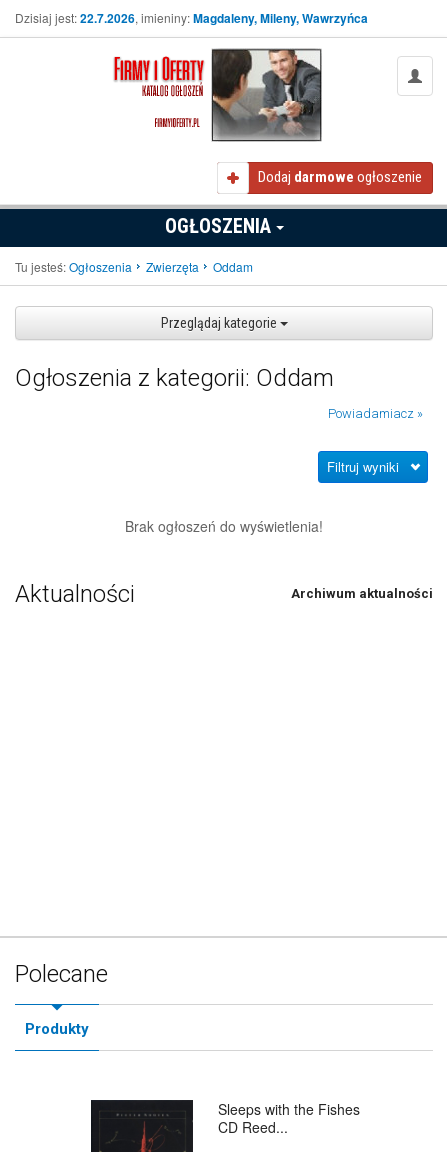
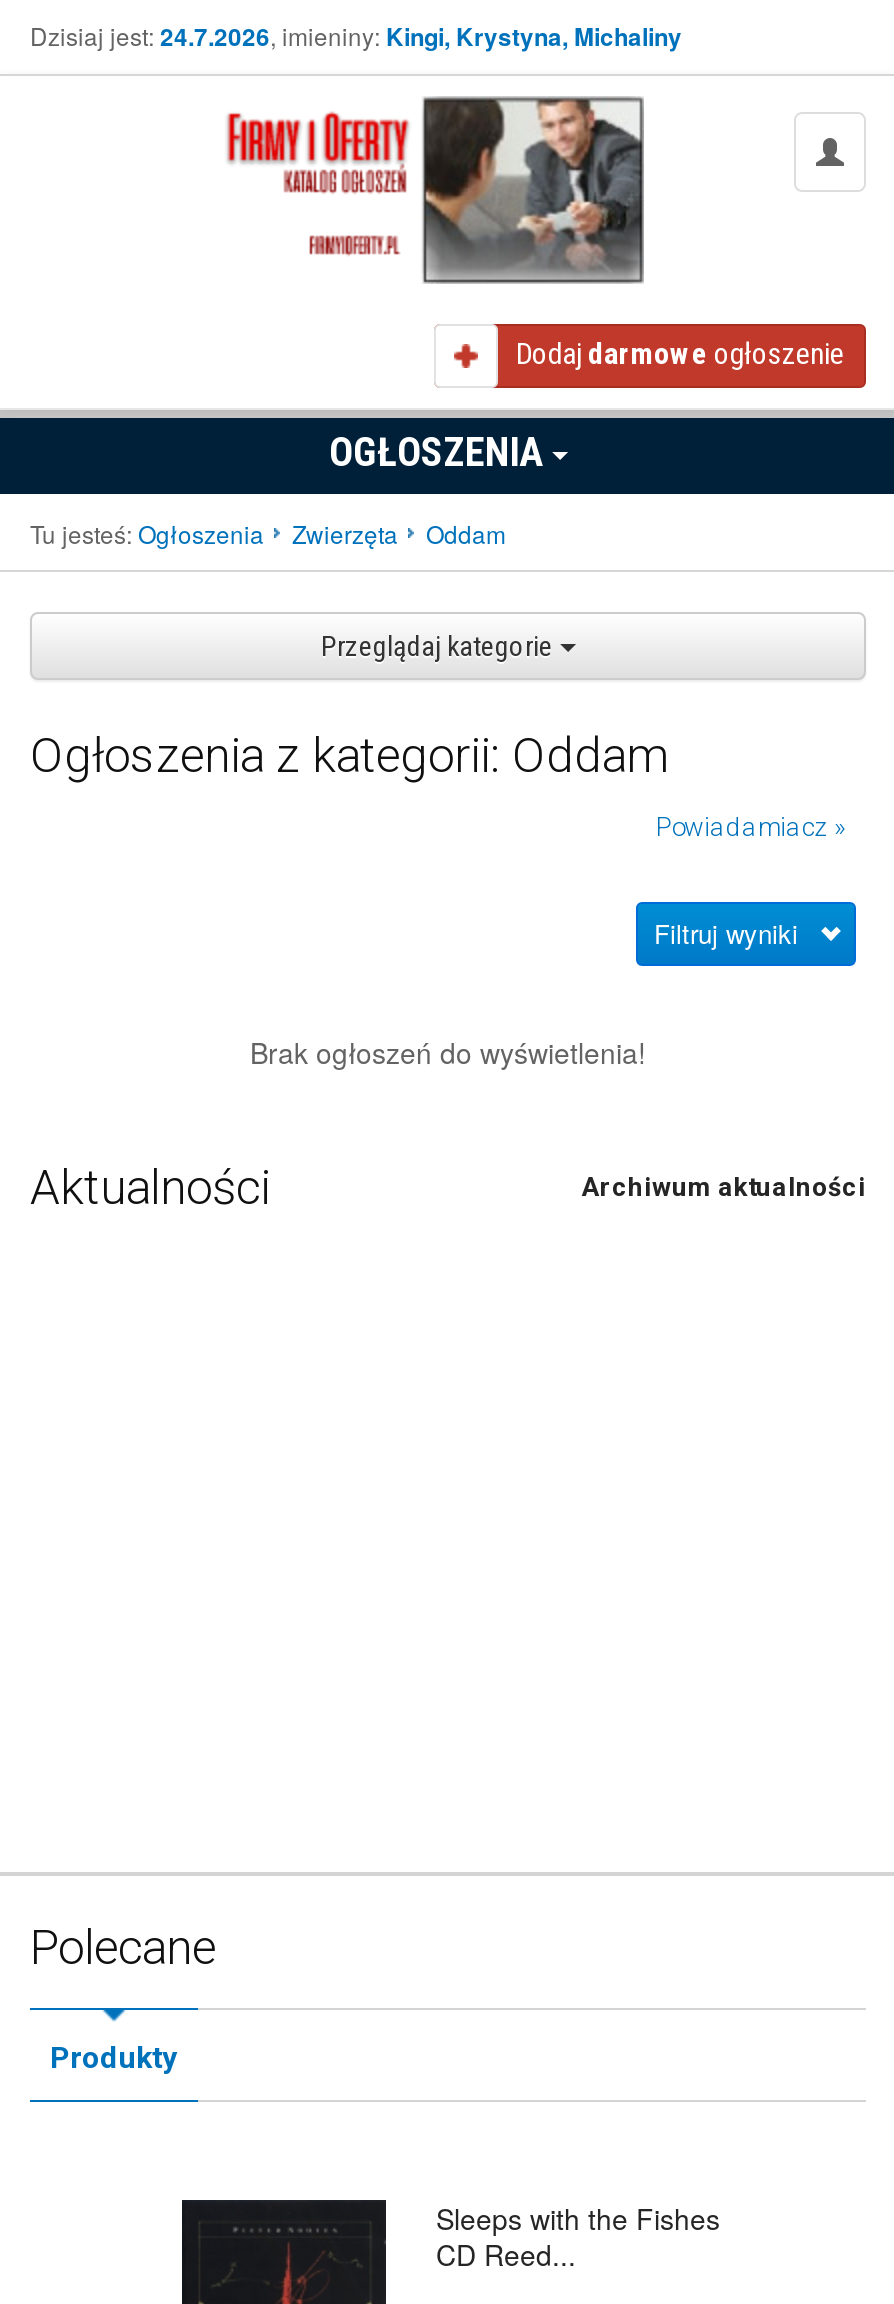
[15,9,368,27] Dzisiaj jest: 22.7.2026, imieniny: Magdaleny, Mileny, Wawrzyńca -> [30,18,682,54] Dzisiaj jest: 24.7.2026, imieniny: Kingi, Krystyna, Michaliny

